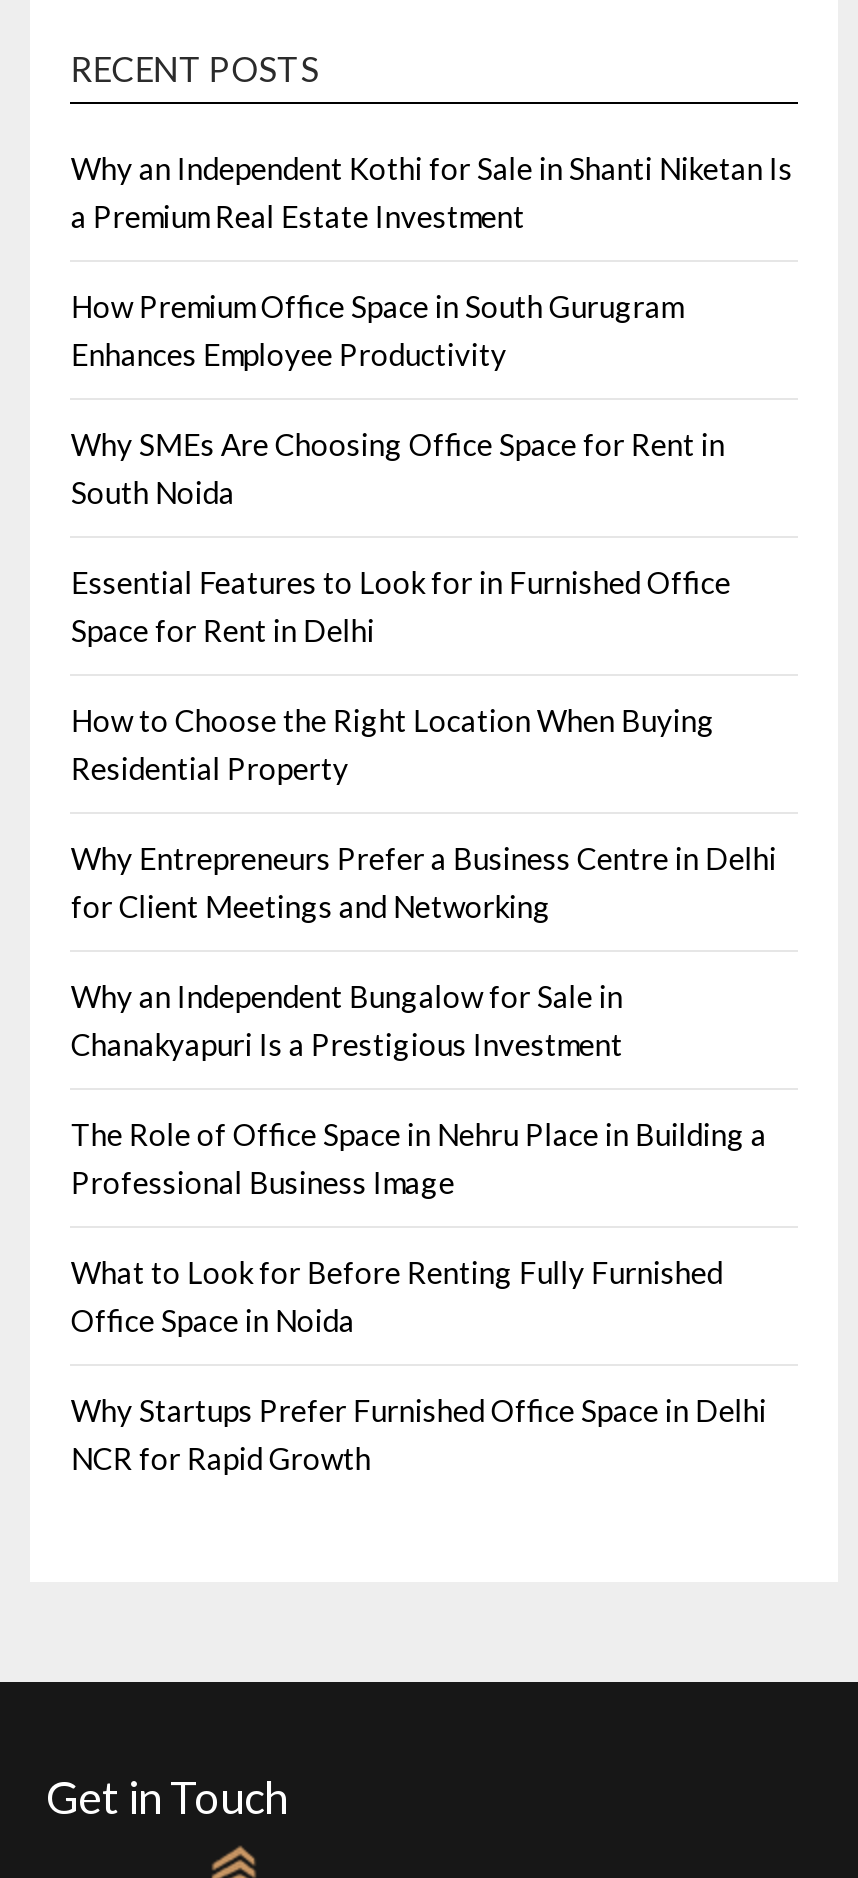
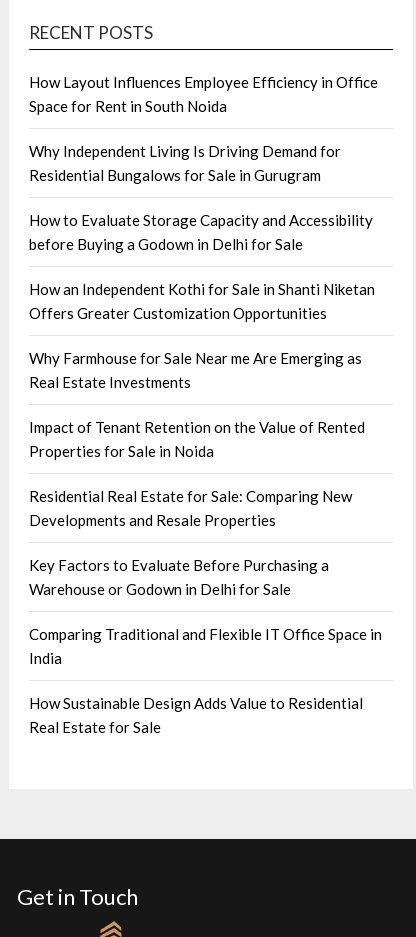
[71,150,793,234] Why an Independent Kothi for Sale in Shanti Niketan Is | a Premium Real Estate Investment -> [29,73,378,115] How Layout Influences Employee Efficiency in Office | Space for Rent in South Noida
[71,288,683,372] How Premium Office Space in South Gurugram | Enhances Employee Productivity -> [29,142,341,184] Why Independent Living Is Driving Demand for | Residential Bungalows for Sale in Gurugram
[71,426,725,510] Why SMEs Are Choosing Office Space for Rent in | South Noida -> [29,211,373,253] How to Evaluate Storage Capacity and Accessibility | before Buying a Godown in Delhi for Sale
[71,564,731,648] Essential Features to Look for in Furnished Office | Space for Rent in Delhi -> [29,280,375,322] How an Independent Kothi for Sale in Shanti Niketan | Offers Greater Customization Opportunities
[71,702,715,786] How to Choose the Right Location When Buying | Residential Property -> [29,349,362,391] Why Farmhouse for Sale Near me Are Emerging as | Real Estate Investments
[71,840,777,924] Why Entrepreneurs Prefer a Business Centre in Delhi | for Client Meetings and Networking -> [29,418,365,460] Impact of Tenant Retention on the Value of Rented | Properties for Sale in Noida
[71,978,623,1062] Why an Independent Bungalow for Sale in | Chanakyapuri Is a Prestigious Investment -> [29,487,352,529] Residential Real Estate for Sale: Comparing New | Developments and Resale Properties
[71,1116,767,1200] The Role of Office Space in Nehru Place in Building a | Professional Business Image -> [29,556,329,598] Key Factors to Evaluate Before Purchasing a | Warehouse or Godown in Delhi for Sale
[71,1254,723,1338] What to Look for Before Renting Fully Furnished | Office Space in Noida -> [29,625,382,667] Comparing Traditional and Flexible IT Office Space in | India
[71,1392,767,1476] Why Startups Prefer Furnished Office Space in Delhi | NCR for Rapid Growth -> [29,694,363,736] How Sustainable Design Adds Value to Residential | Real Estate for Sale

